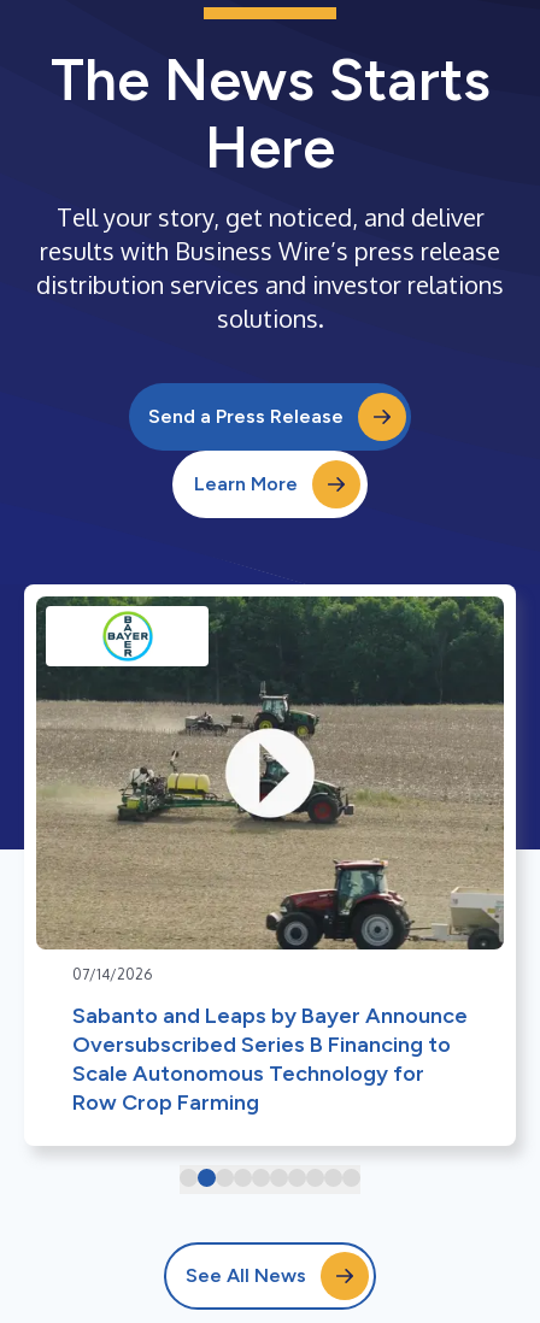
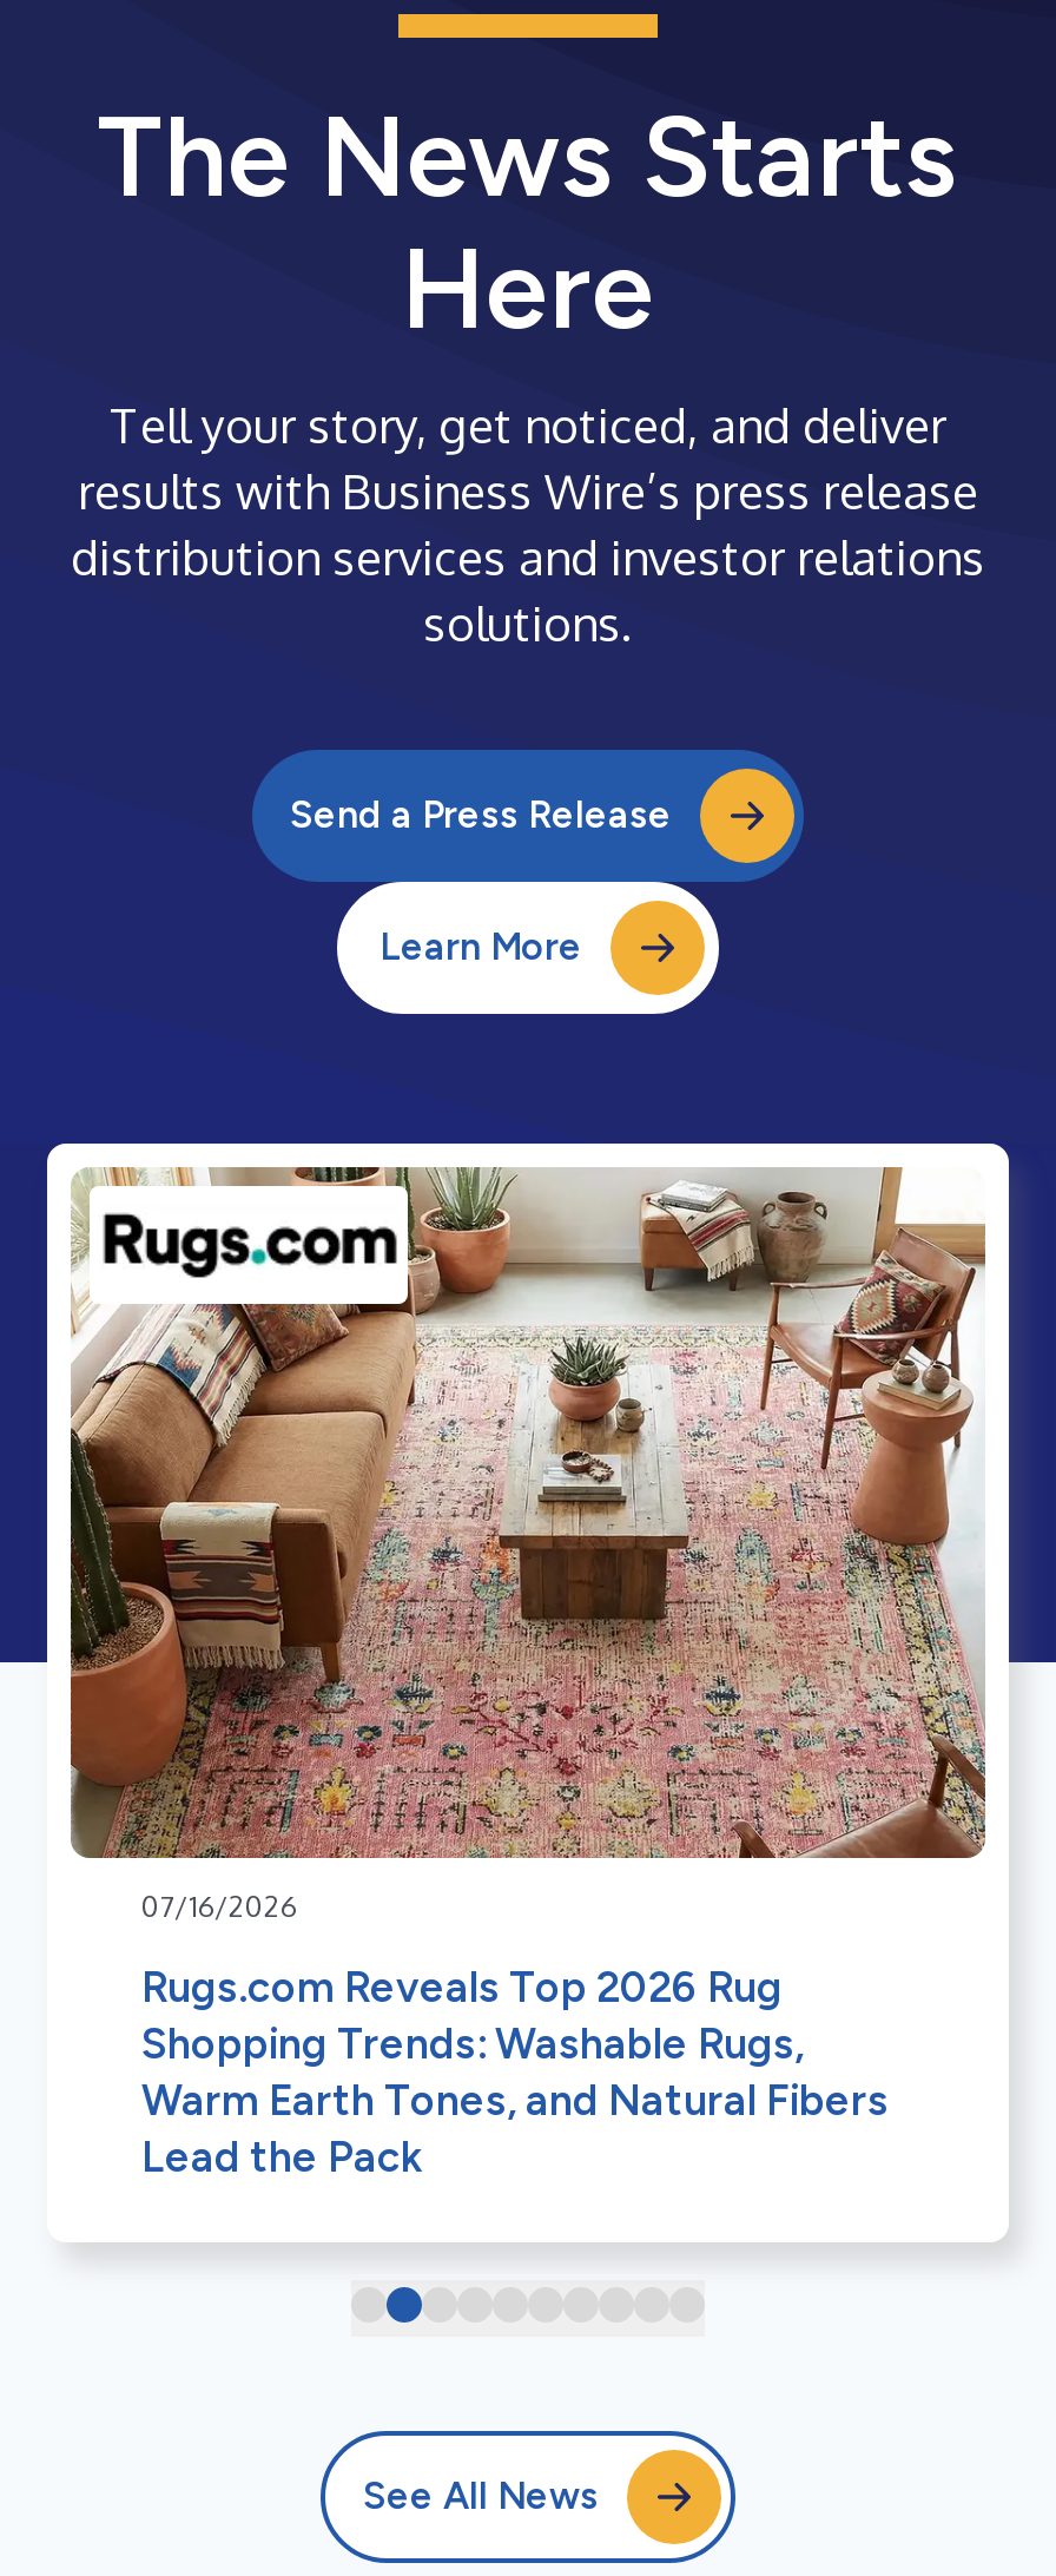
[35,595,505,983] [image] | 07/14/2026 -> [68,1165,988,1924] [image] | 07/16/2026
[72,1002,468,1116] Sabanto and Leaps by Bayer Announce | Oversubscribed Series B Financing to | Scale Autonomous Technology for | Row Crop Farming -> [141,1962,889,2183] Rugs.com Reveals Top 2026 Rug | Shopping Trends: Washable Rugs, | Warm Earth Tones, and Natural Fibers | Lead the Pack

